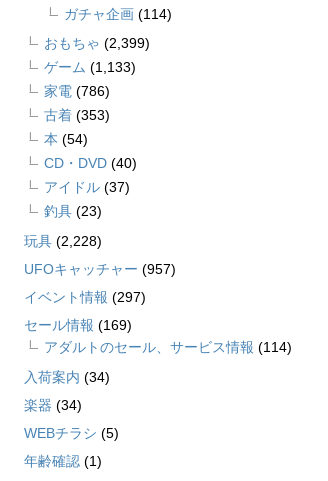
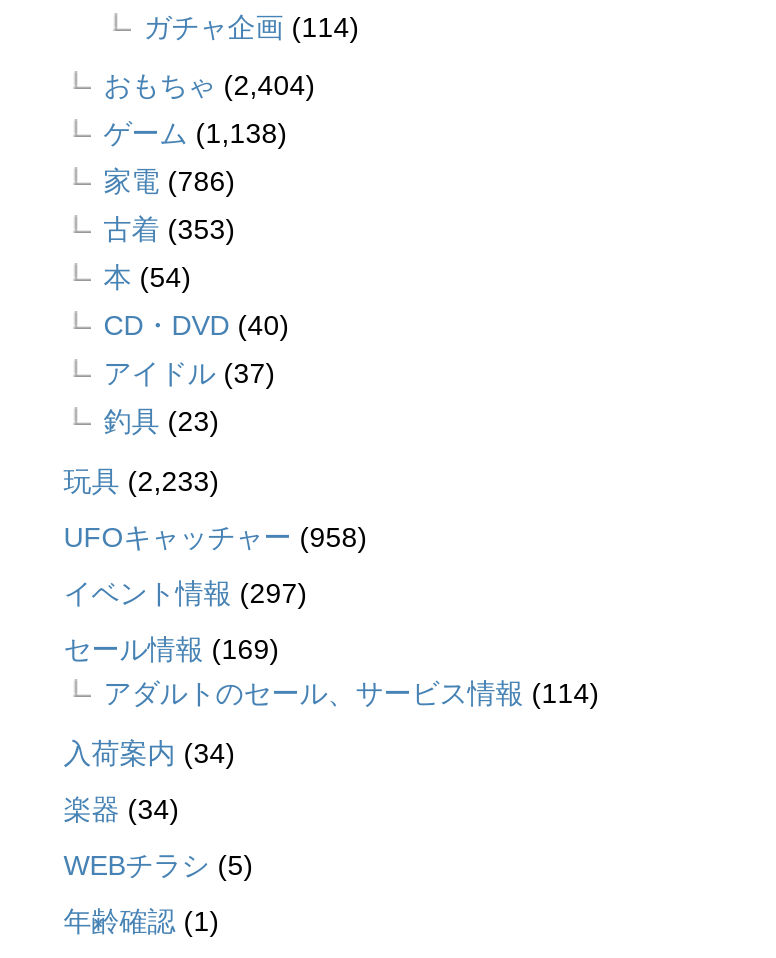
[44,35,150,51] おもちゃ(2,399) -> [103,69,315,101] おもちゃ(2,404)
[44,59,136,75] ゲーム(1,133) -> [103,117,287,149] ゲーム(1,138)
[24,233,102,249] 玩具(2,228) -> [63,465,219,497] 玩具(2,233)
[24,261,176,277] UFOキャッチャー(957) -> [63,521,367,553] UFOキャッチャー(958)

